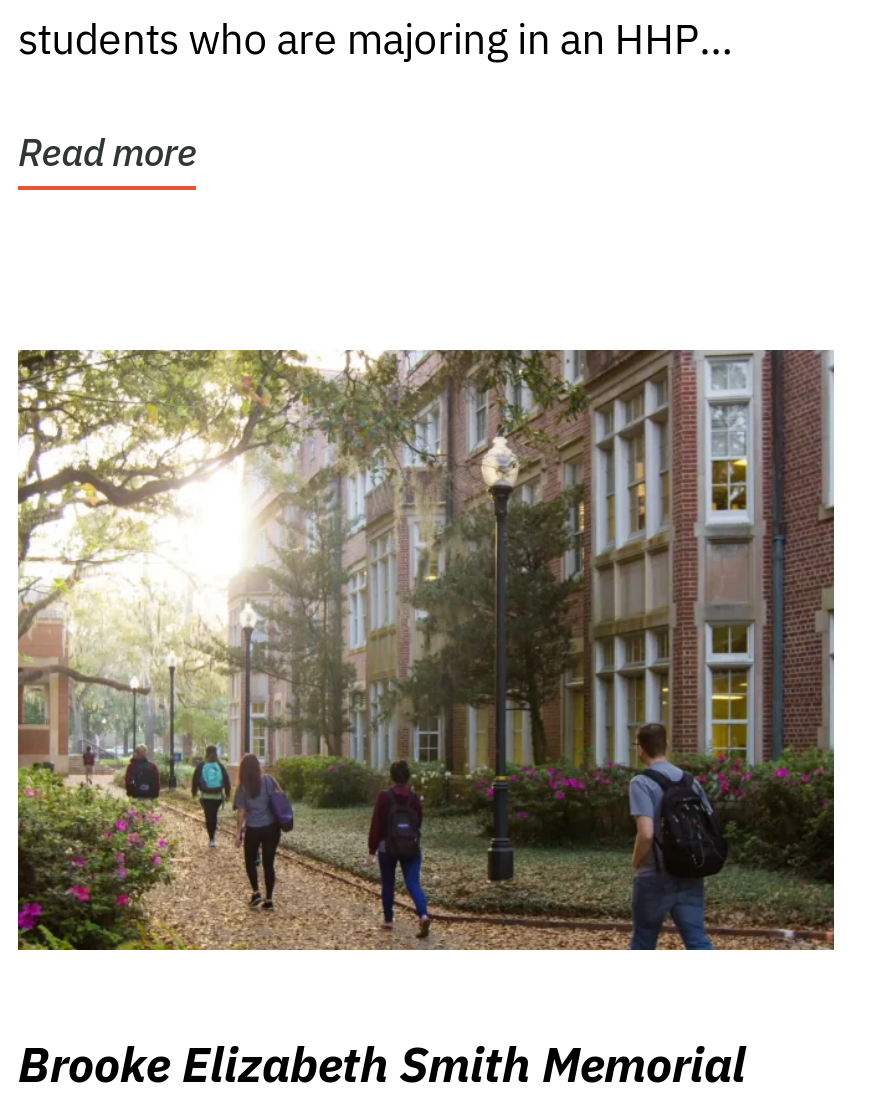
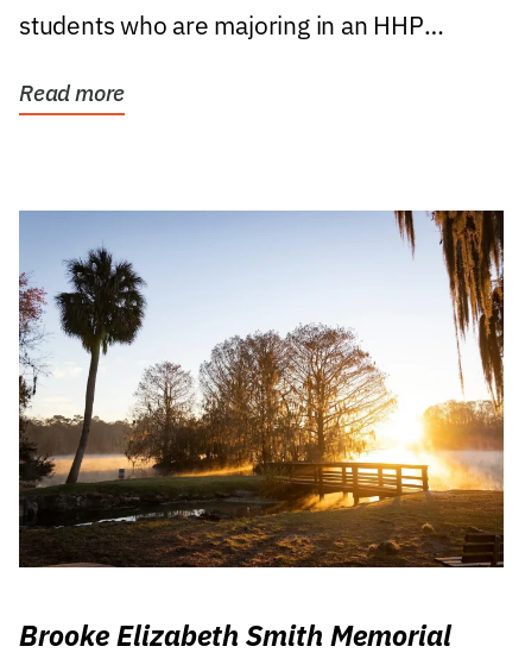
[16,348,836,952] [image] -> [18,209,505,569] [image]

